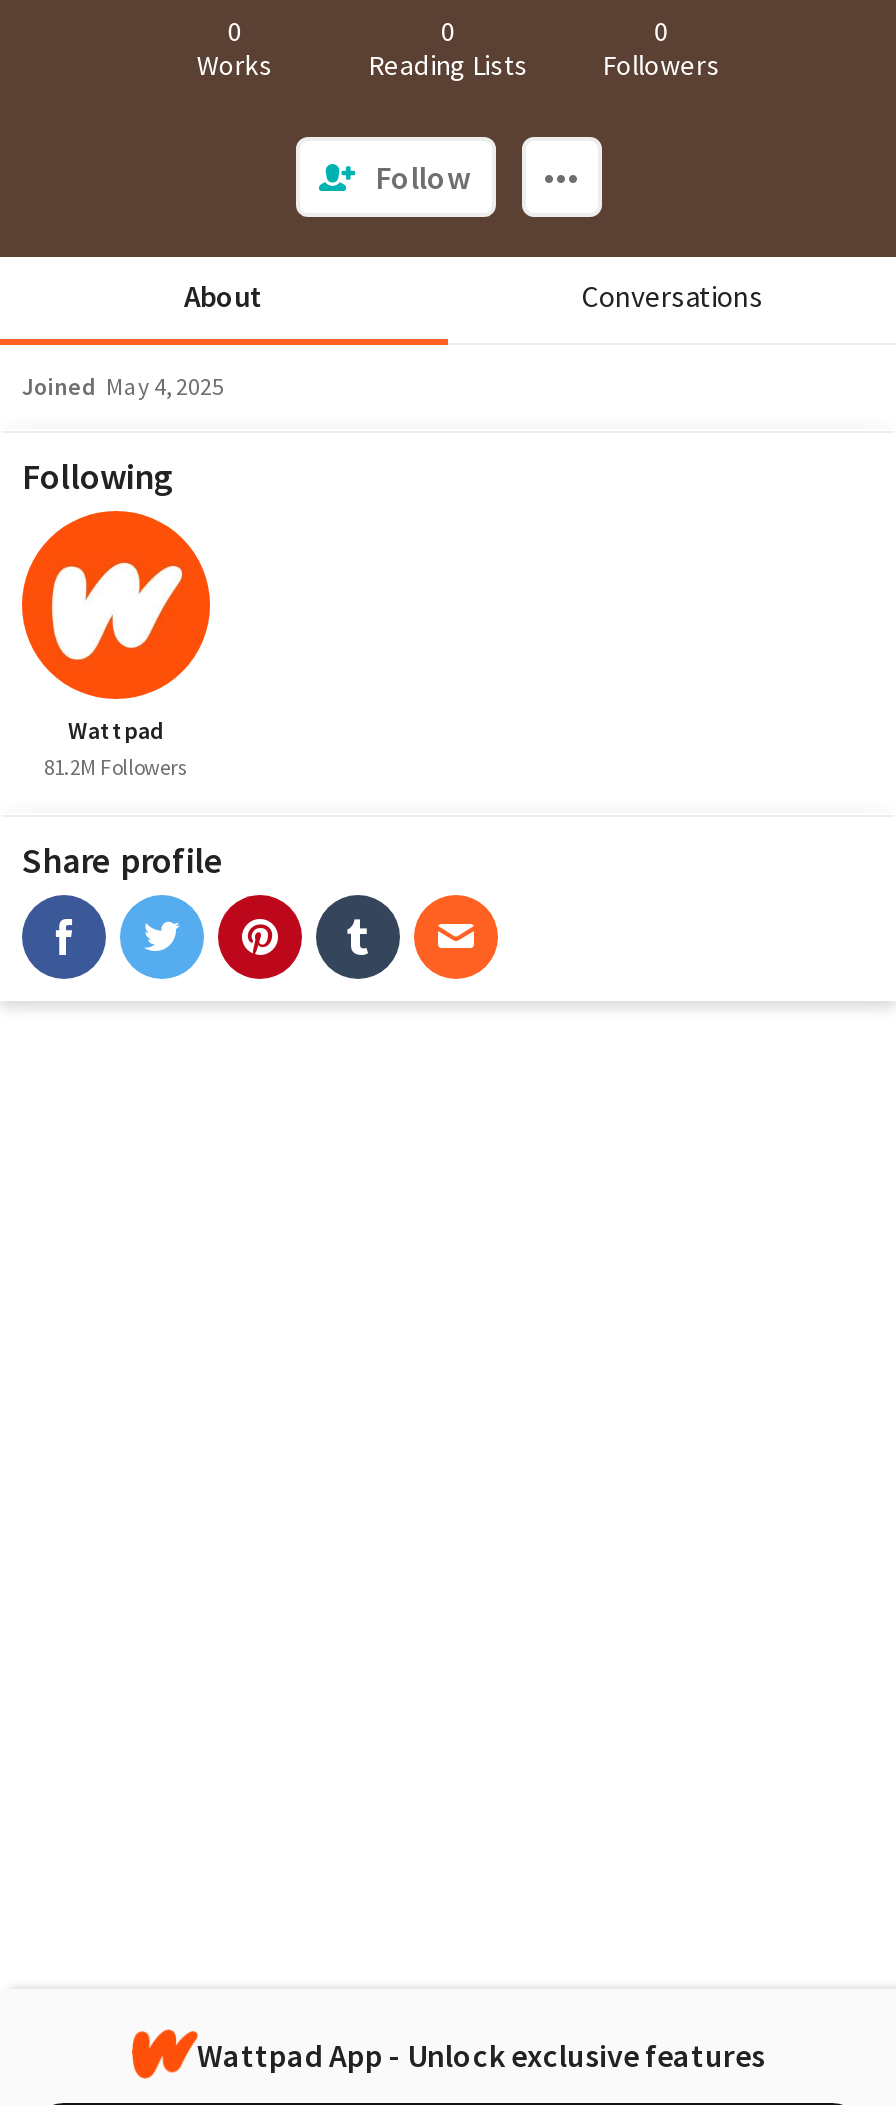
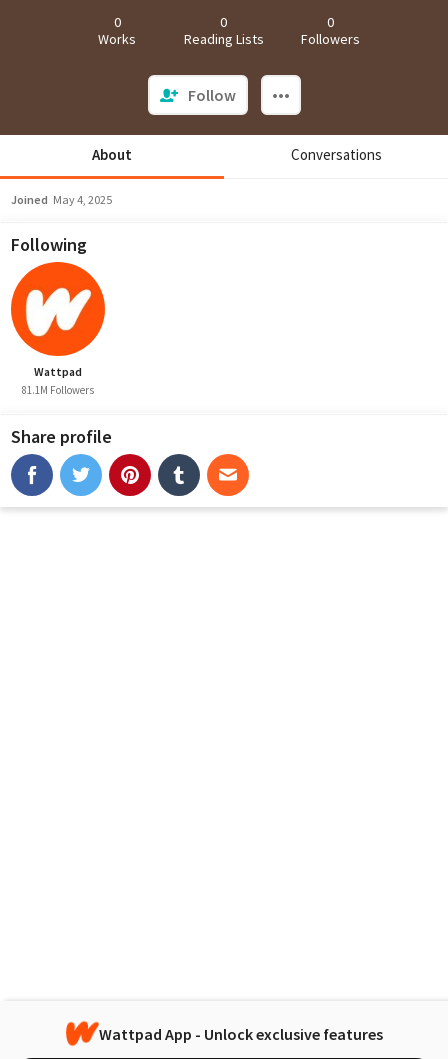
[44,753,188,781] 81.2M Followers -> [22,383,94,397] 81.1M Followers

